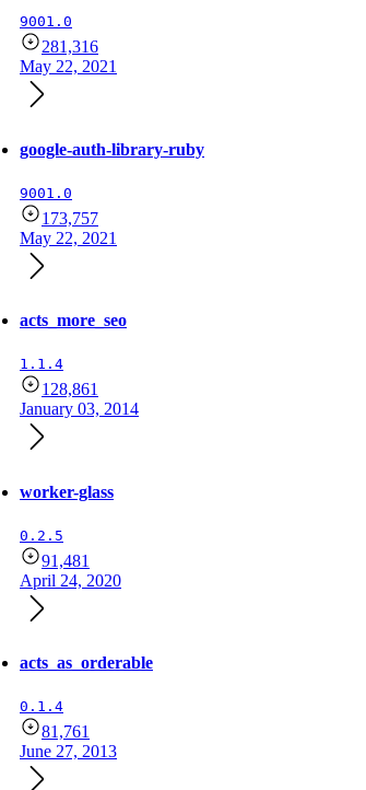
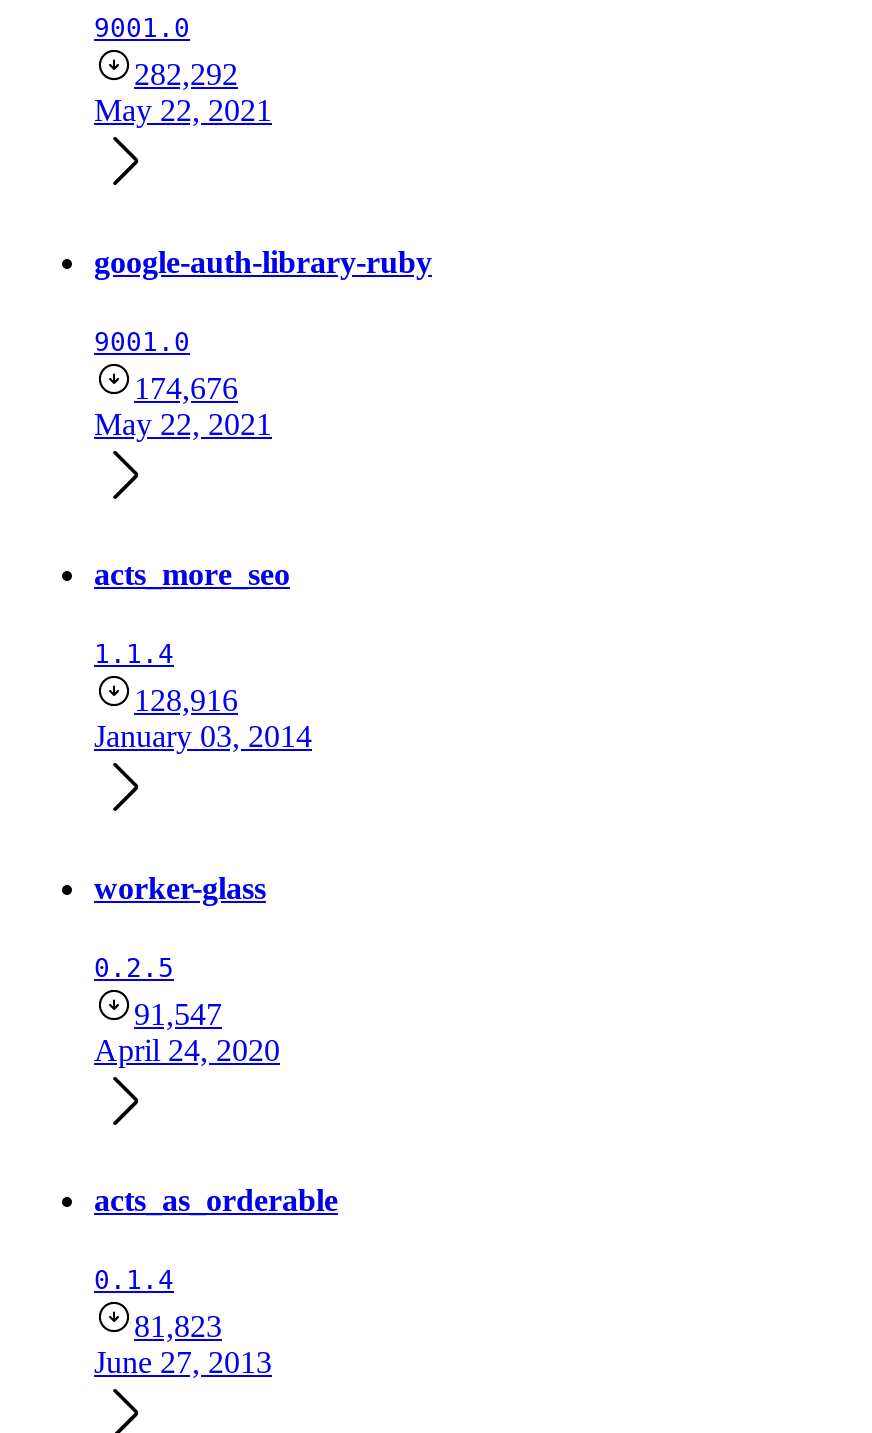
[42,37,98,56] 281,316 -> [134,57,238,91] 282,292
[42,209,98,227] 173,757 -> [134,371,238,405] 174,676
[42,380,98,399] 128,861 -> [134,684,238,718] 128,916
[42,551,90,570] 91,481 -> [134,997,222,1031] 91,547
[42,723,90,741] 81,761 -> [134,1310,222,1344] 81,823

